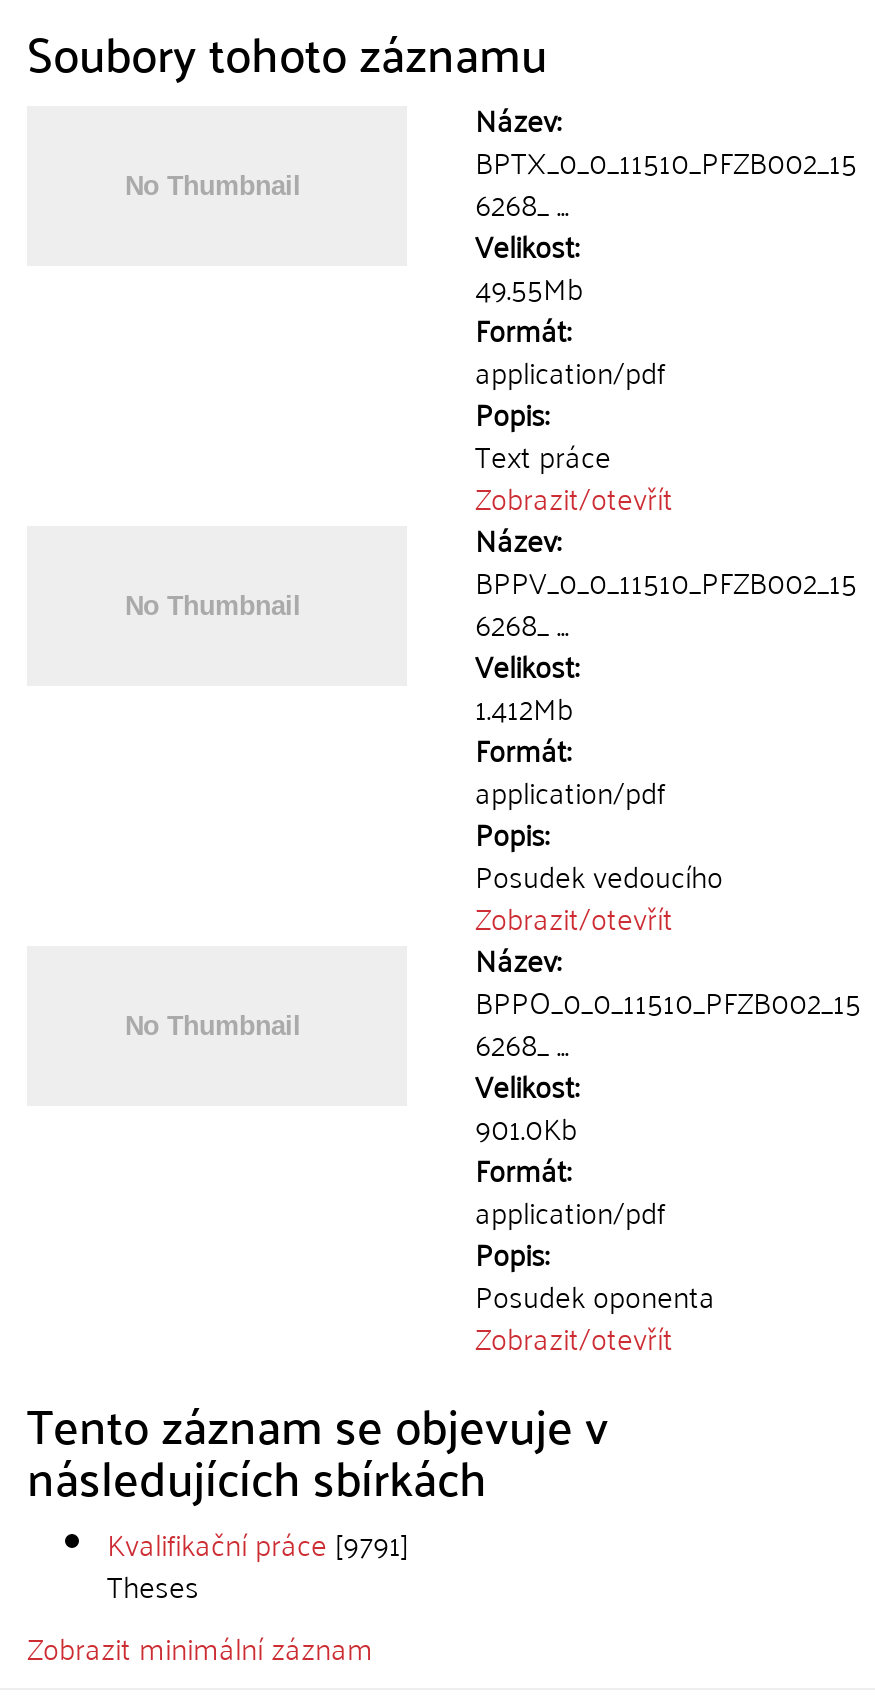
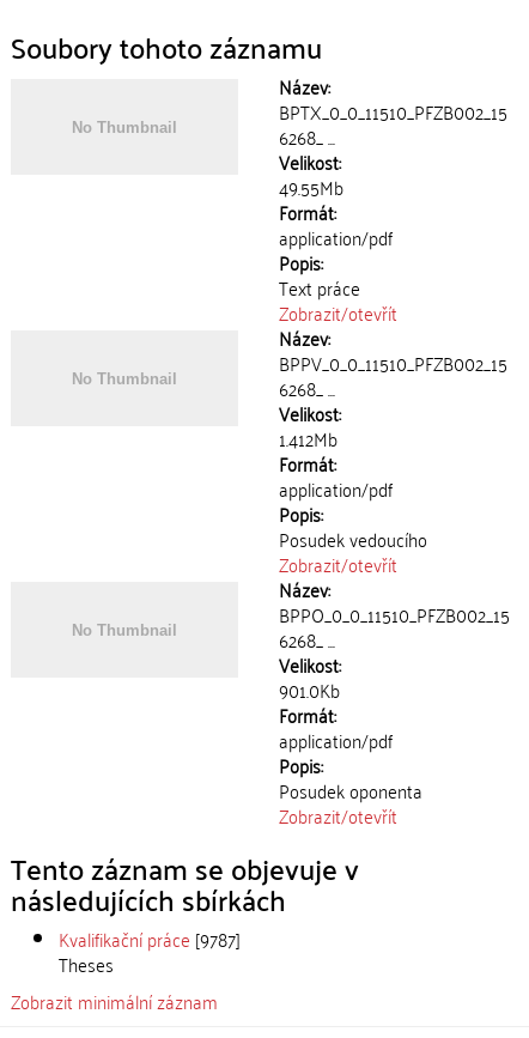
[107,1514,409,1570] Kvalifikační práce [9791] -> [59,922,241,955] Kvalifikační práce [9787]

